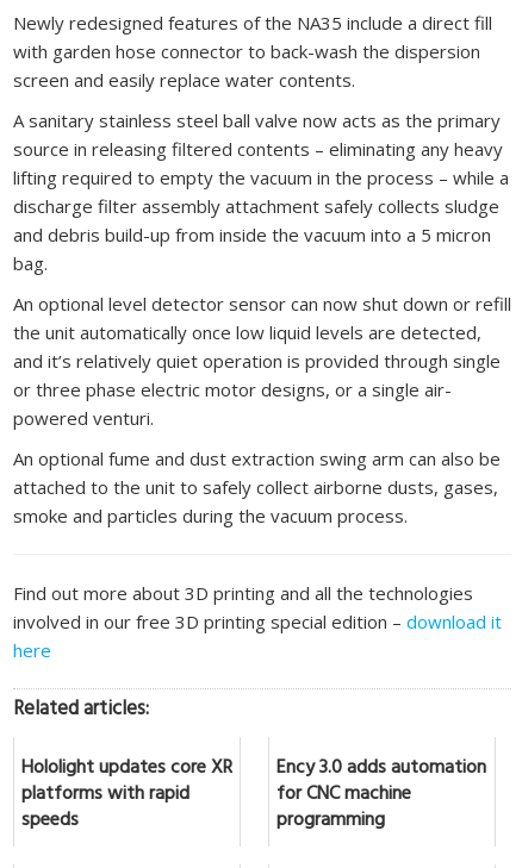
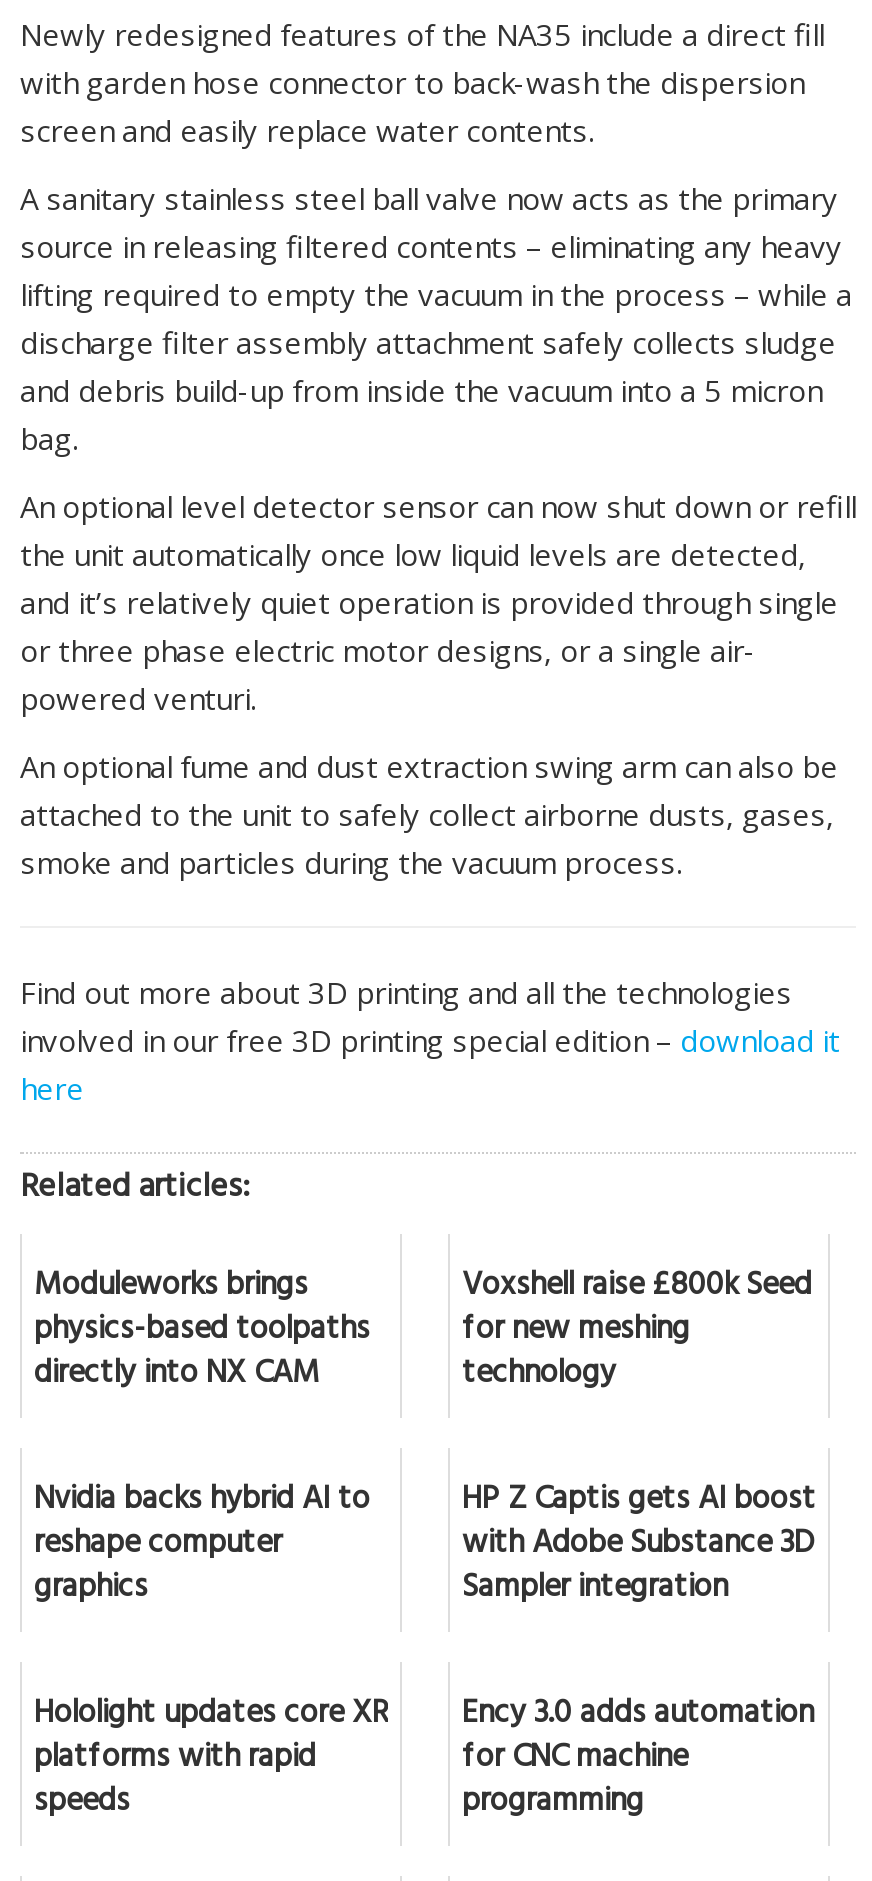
none -> [34,1259,370,1407] Moduleworks brings | physics-based toolpaths | directly into NX CAM
none -> [34,1259,812,1621] Voxshell raise £800k Seed | for new meshing | technology | Nvidia backs hybrid AI to | reshape computer | graphics
none -> [462,1473,816,1621] HP Z Captis gets AI boost | with Adobe Substance 3D | Sampler integration

